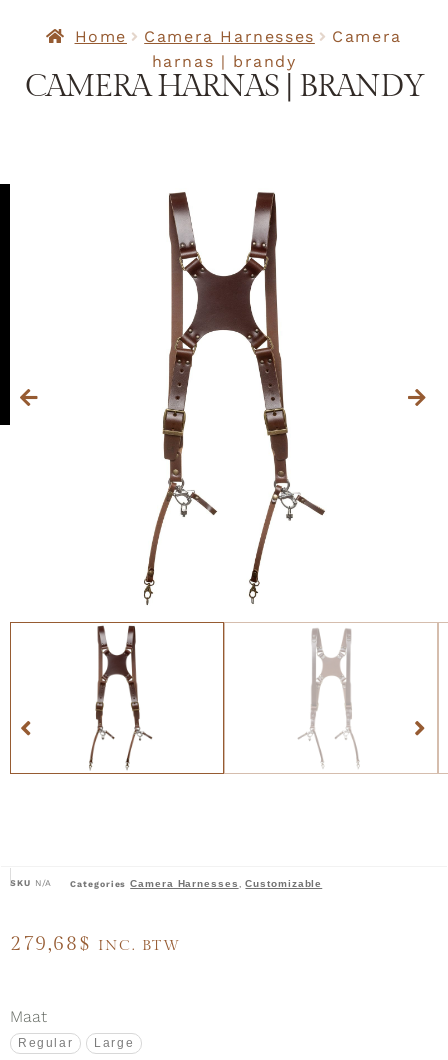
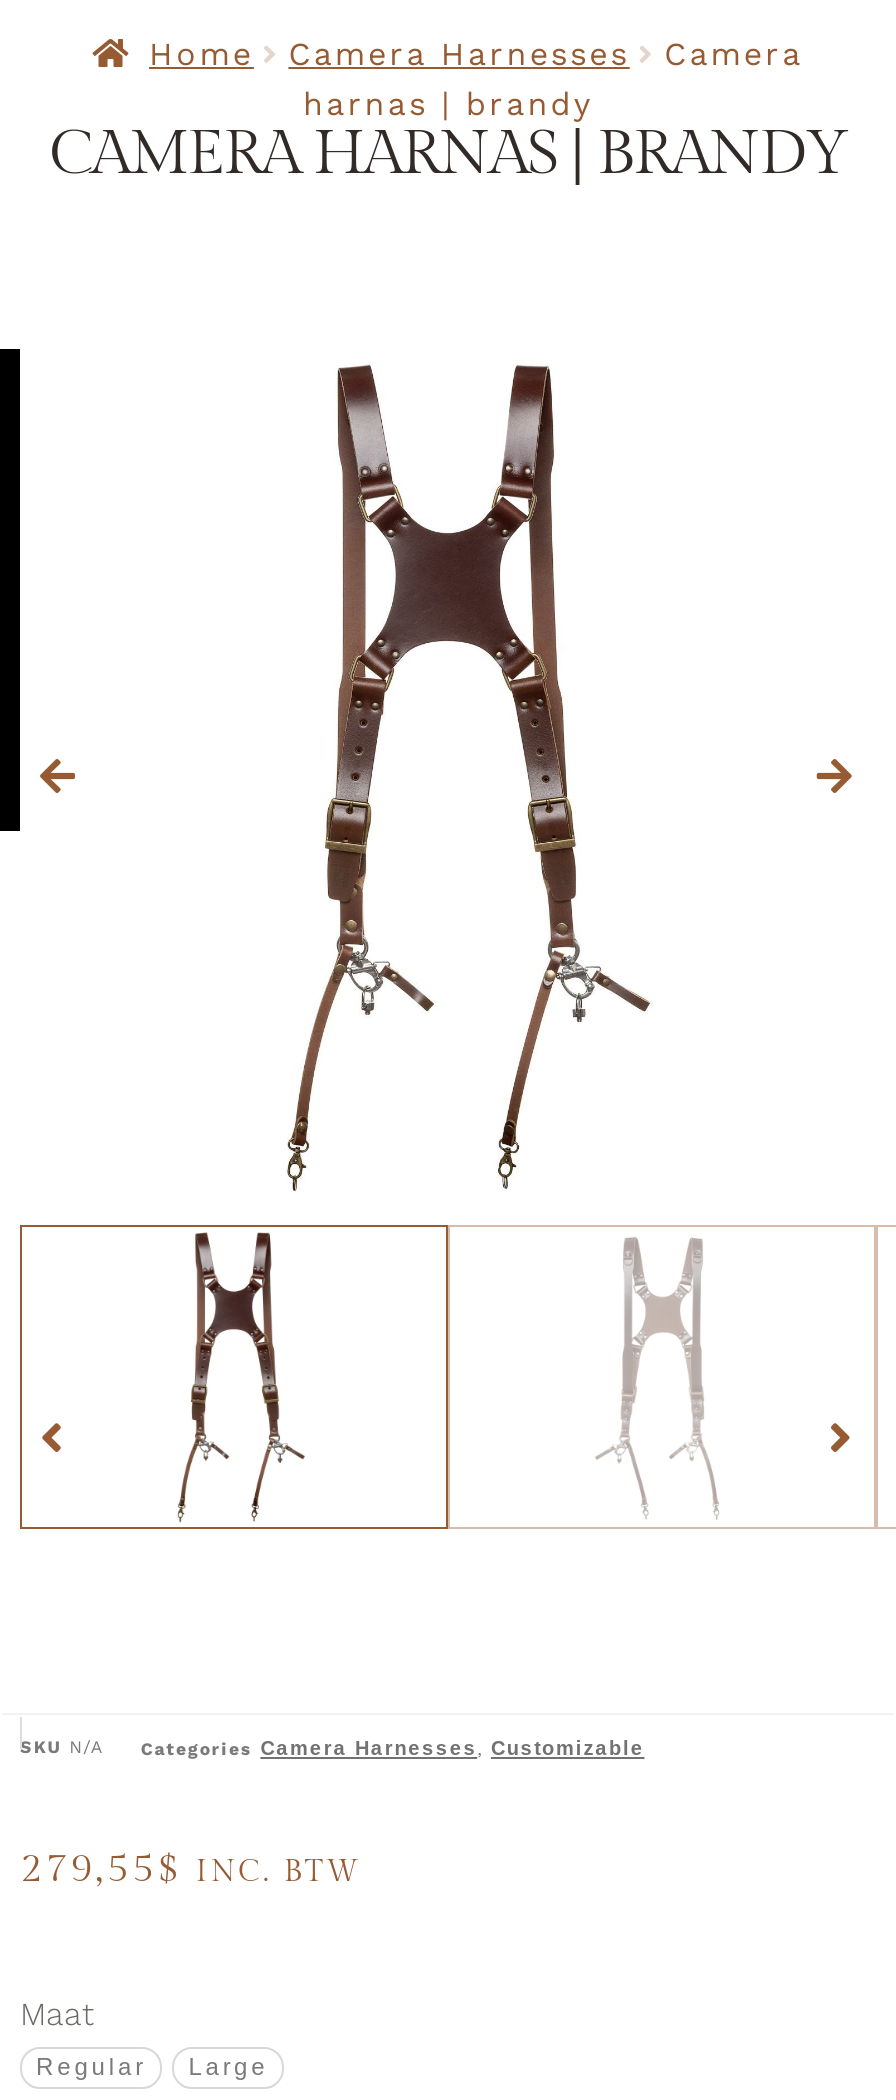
[10,931,181,955] 279,68 $ INC. BTW -> [20,1844,361,1892] 279,55 $ INC. BTW

